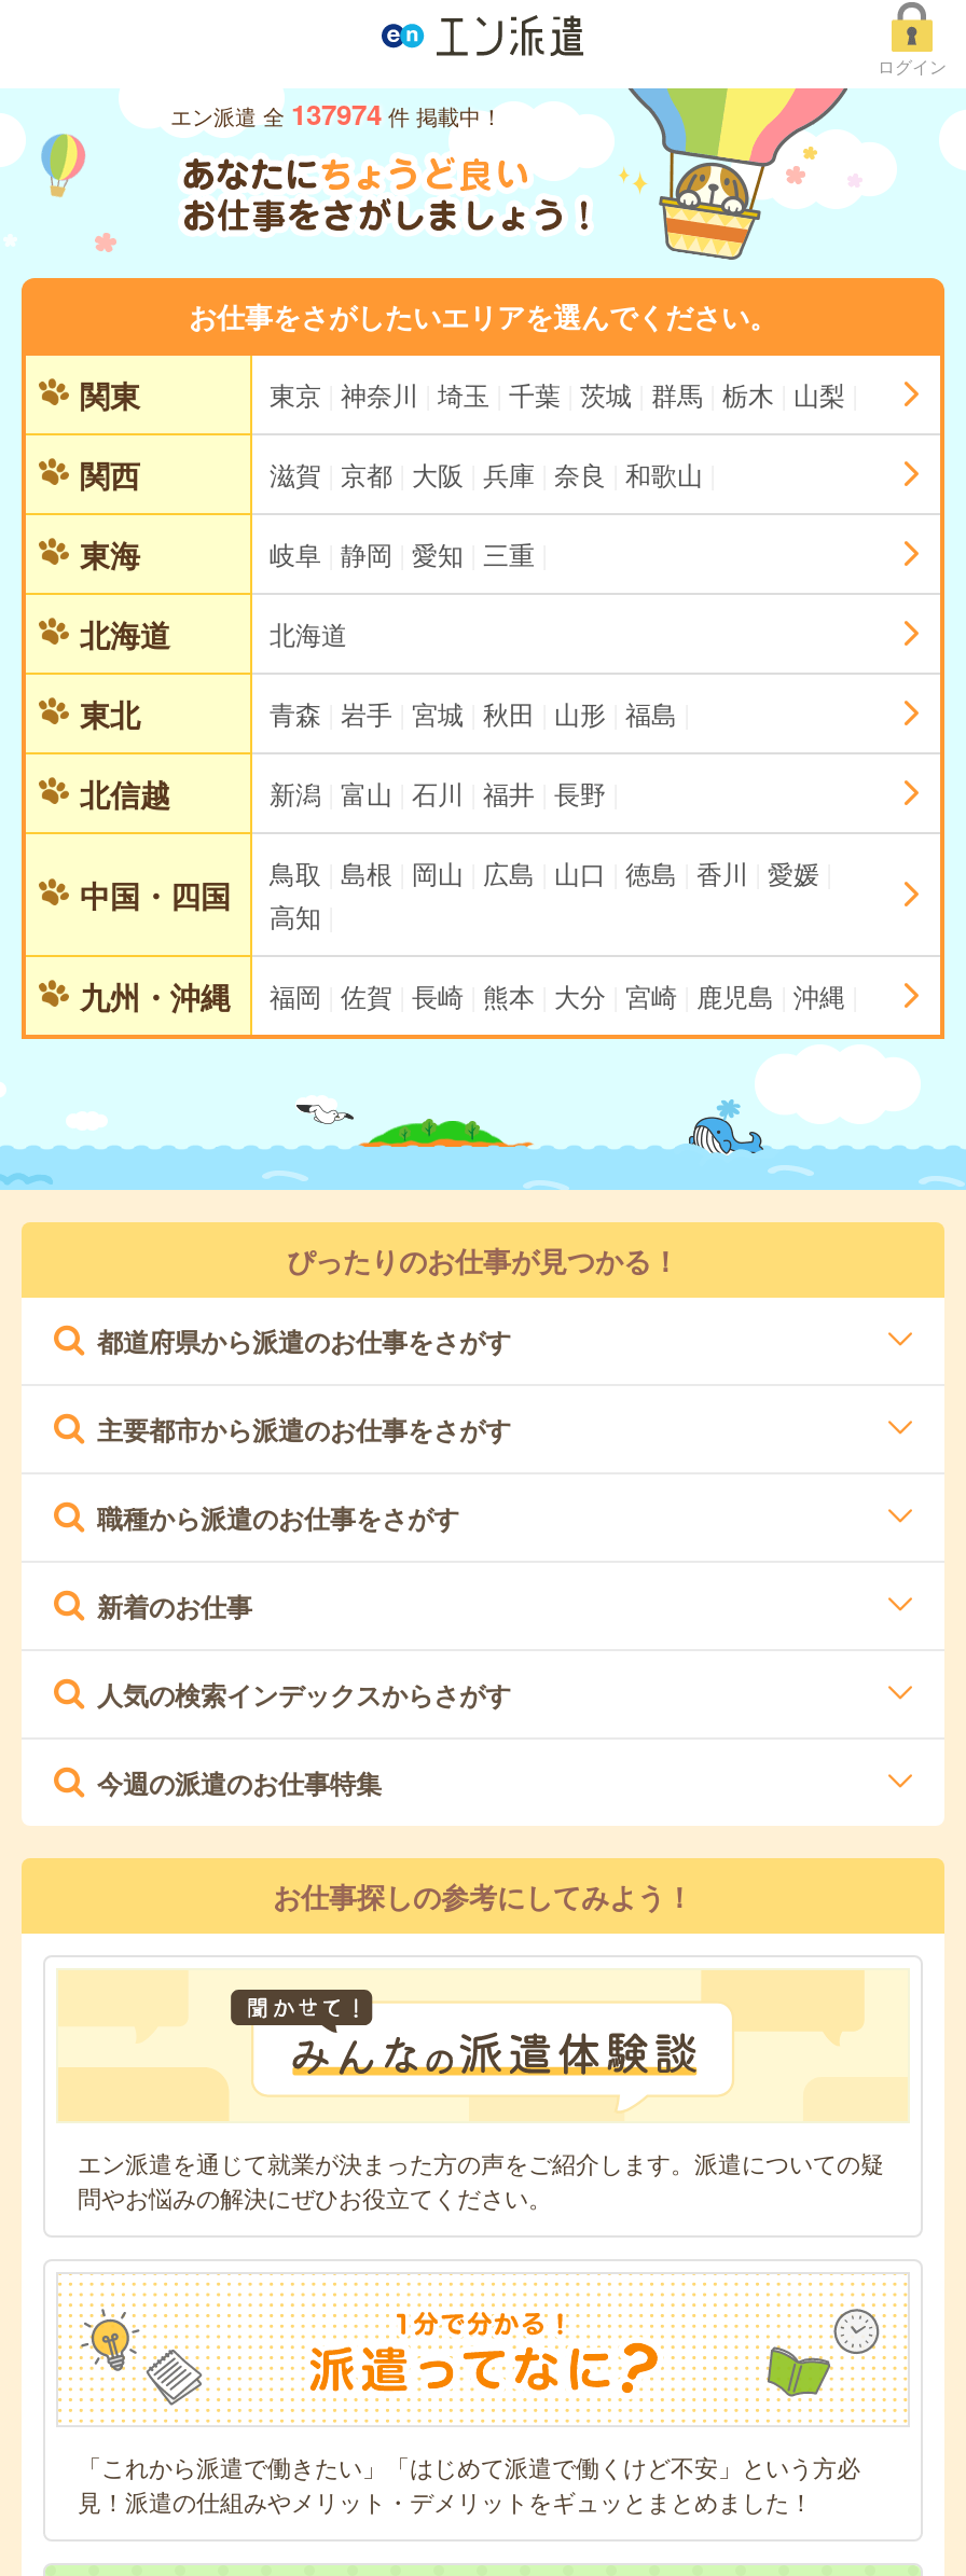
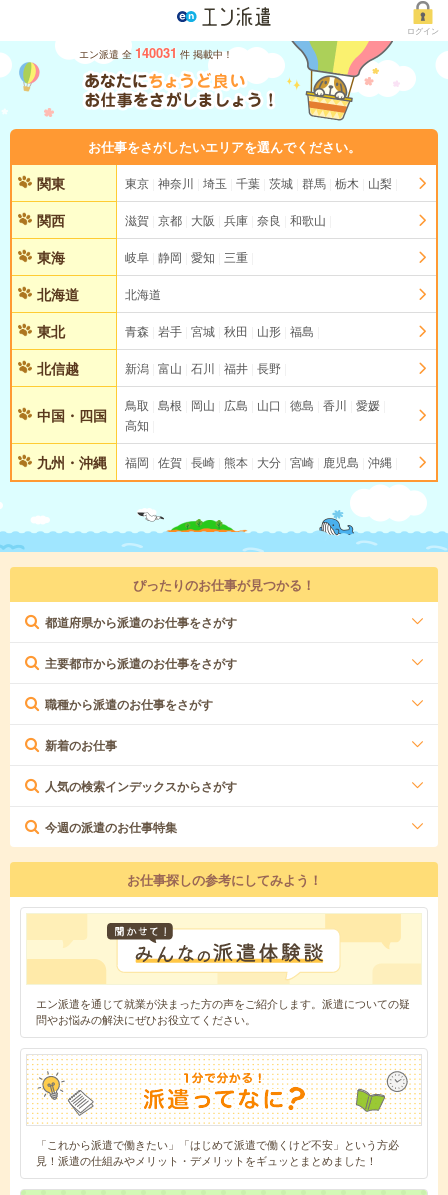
[170,94,502,135] エン派遣 全 137974 件 掲載中！ -> [79,43,233,62] エン派遣 全 140031 件 掲載中！

